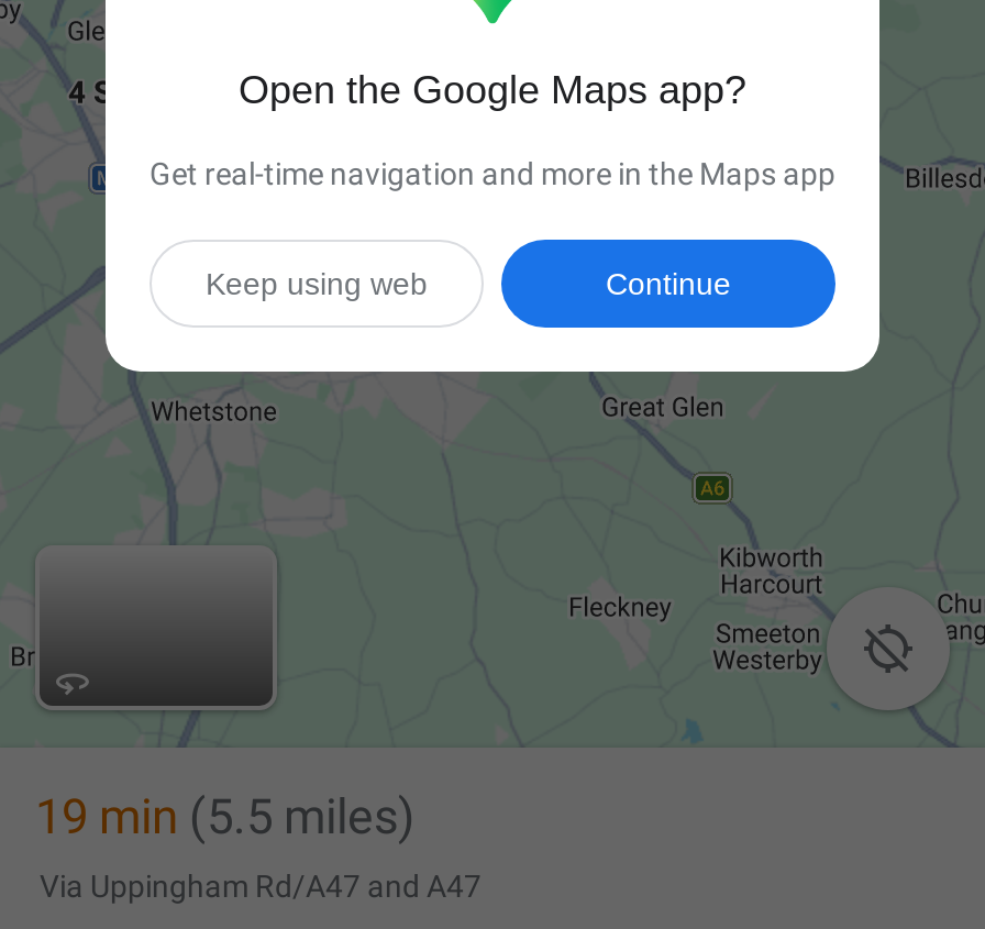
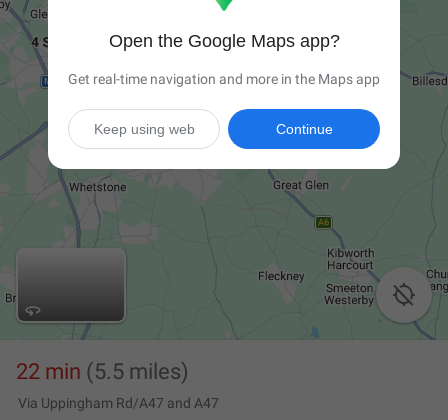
[35,789,416,844] 19 min (5.5 miles) -> [16,359,189,384] 22 min (5.5 miles)

